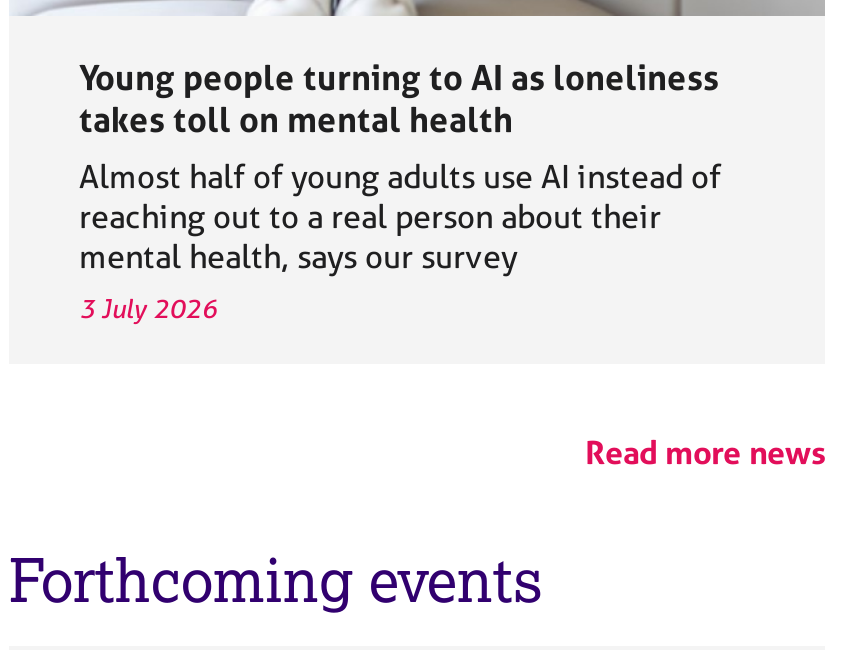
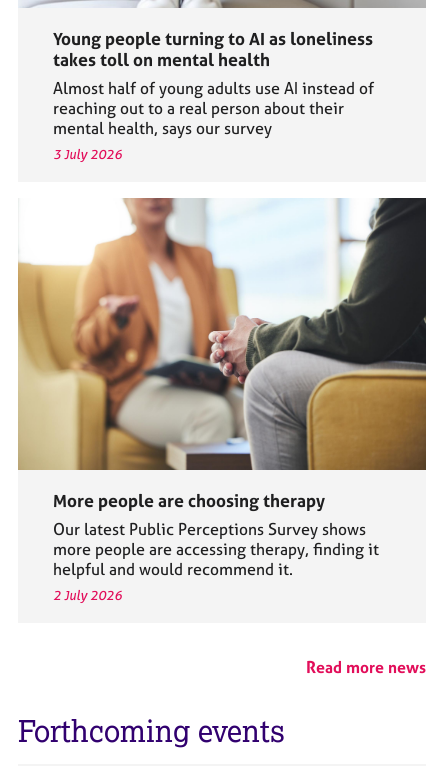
none -> [17,197,427,603] [image] | More people are choosing therapy | Our latest Public Perceptions Survey shows | more people are accessing therapy, finding it | helpful and would recommend it. | 2 July 2026

